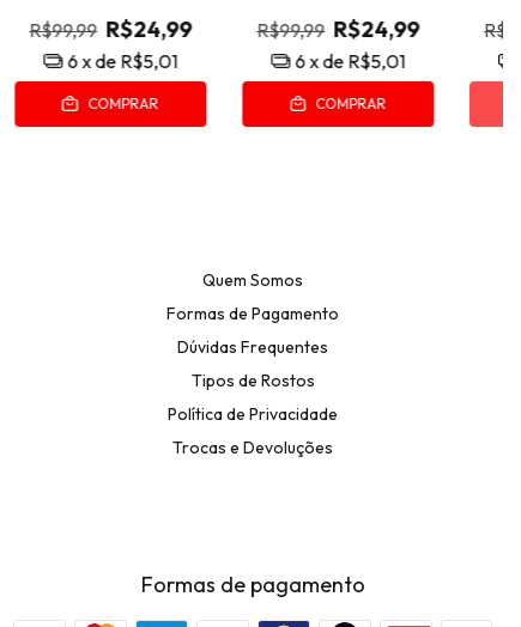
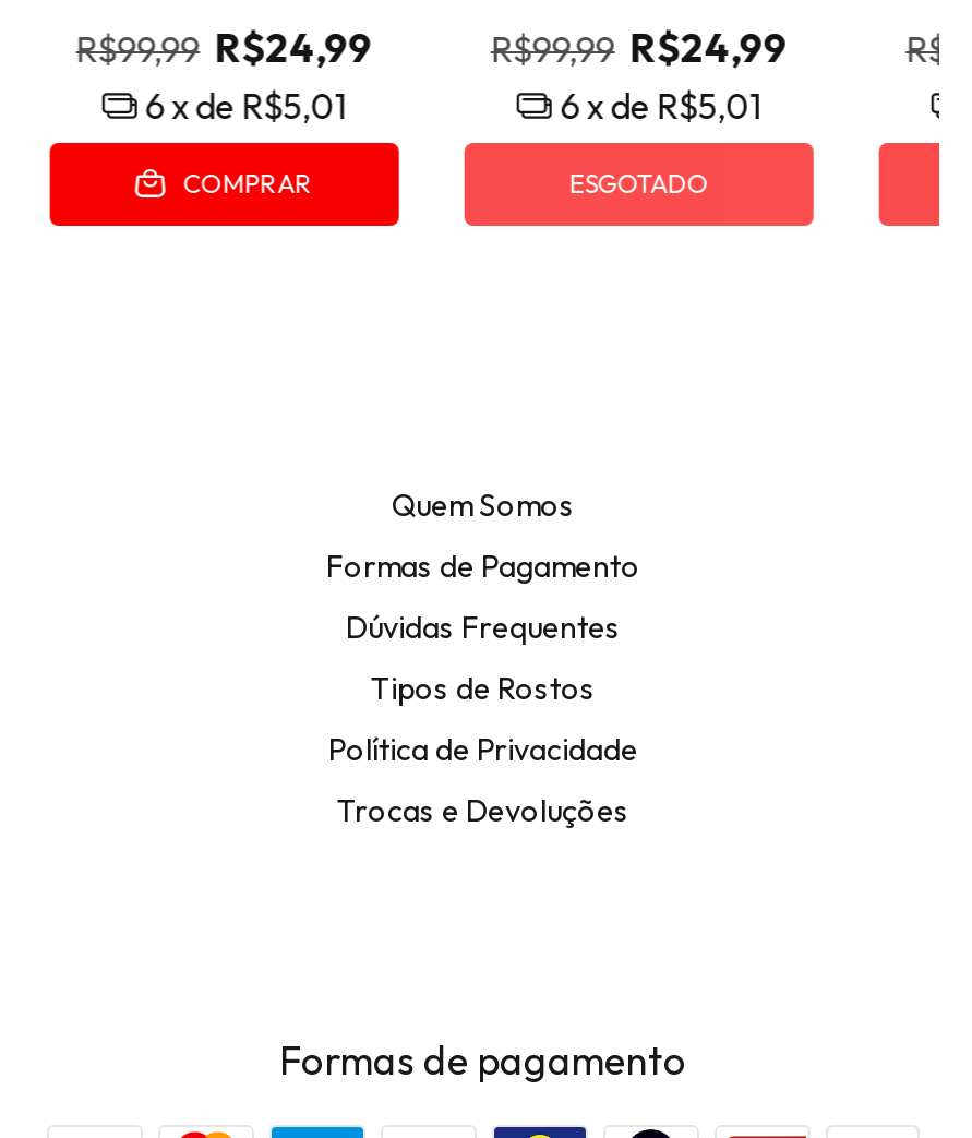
[316,94,386,112] COMPRAR -> [569,166,709,199] ESGOTADO

